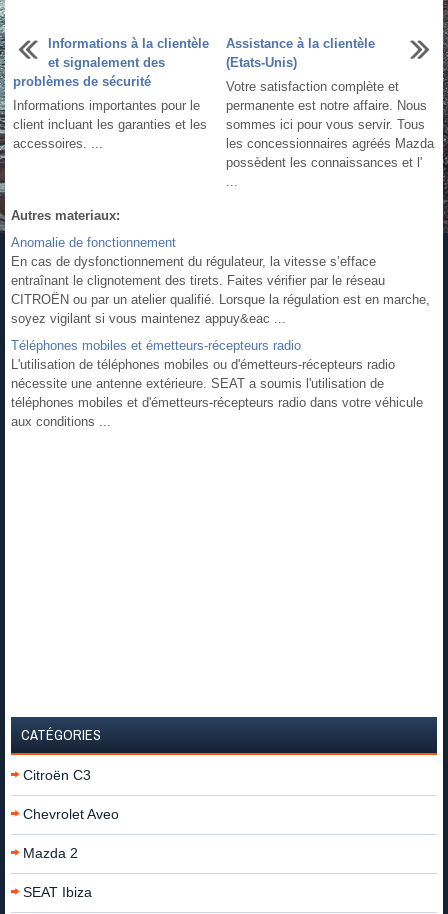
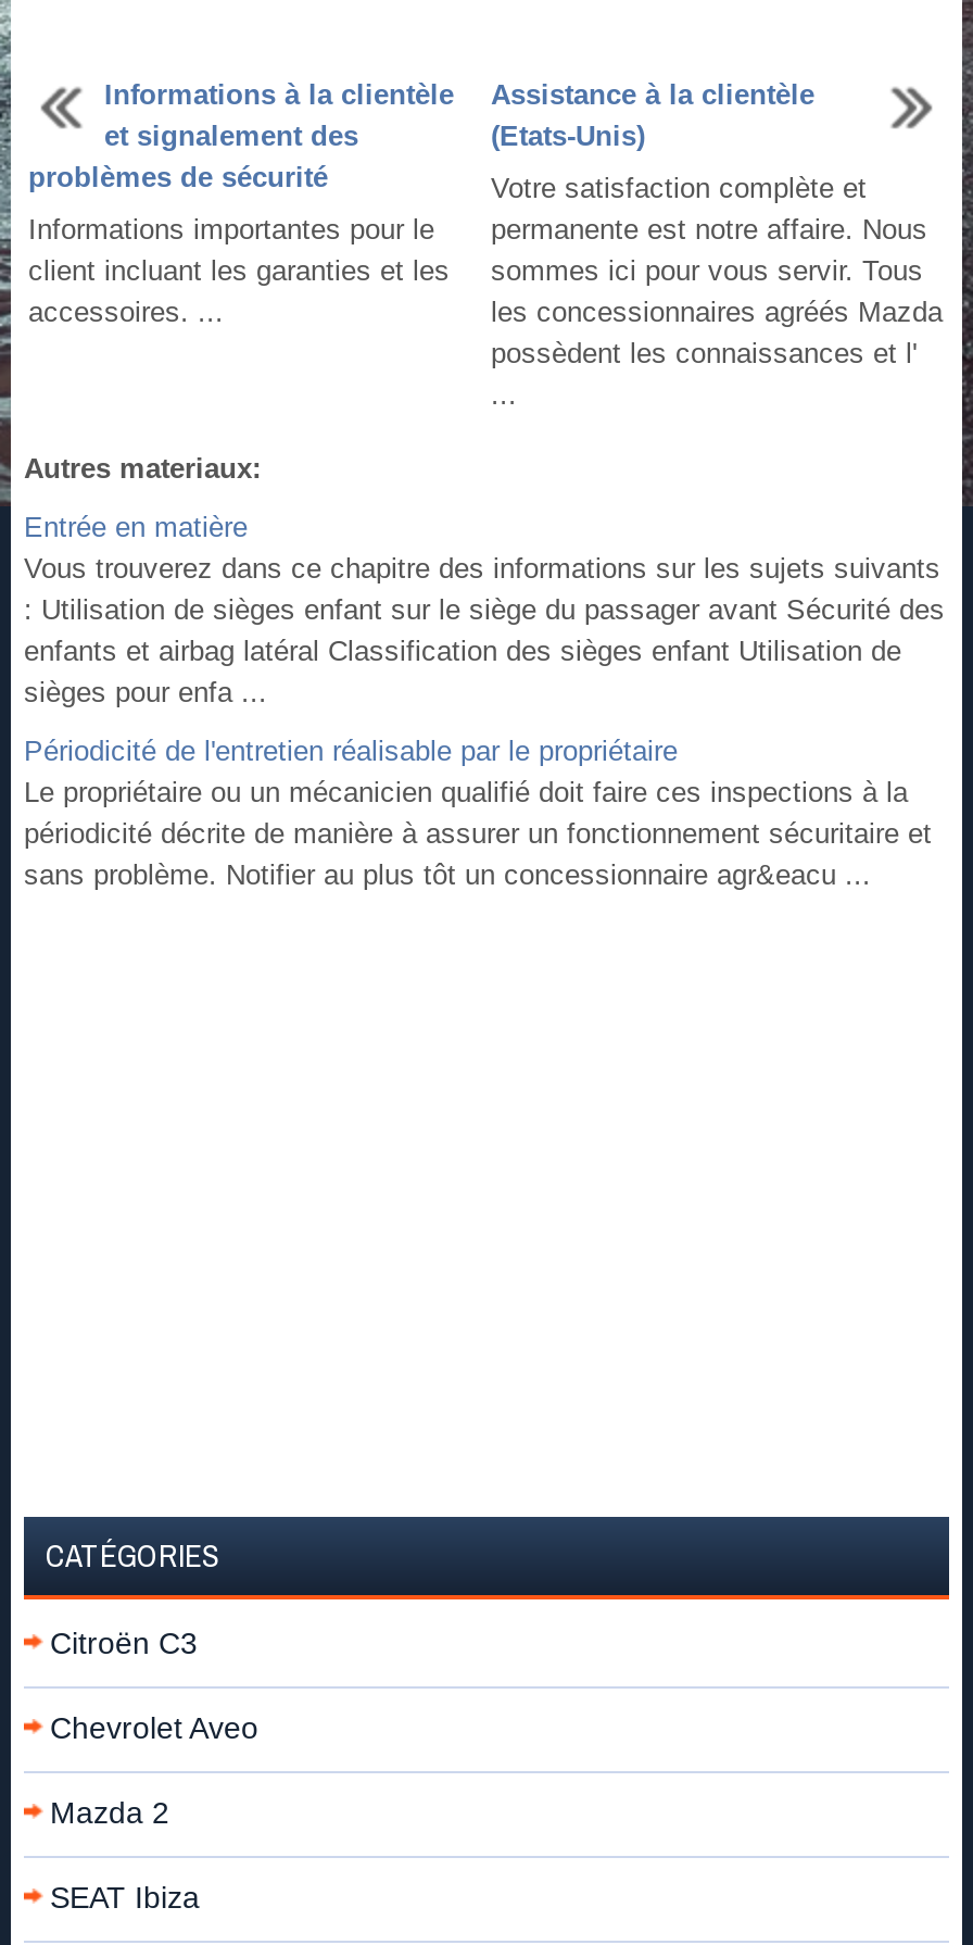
[11,235,430,326] Anomalie de fonctionnement | En cas de dysfonctionnement du régulateur, la vitesse s’efface | entraînant le clignotement des tirets. Faites vérifier par le réseau | CITROËN ou par un atelier qualifié. Lorsque la régulation est en marche, | soyez vigilant si vous maintenez appuy&eac ... -> [24,511,945,709] Entrée en matière | Vous trouverez dans ce chapitre des informations sur les sujets suivants | : Utilisation de sièges enfant sur le siège du passager avant Sécurité des | enfants et airbag latéral Classification des sièges enfant Utilisation de | sièges pour enfa ...
[11,338,423,429] Téléphones mobiles et émetteurs-récepteurs radio | L'utilisation de téléphones mobiles ou d'émetteurs-récepteurs radio | nécessite une antenne extérieure. SEAT a soumis l'utilisation de | téléphones mobiles et d'émetteurs-récepteurs radio dans votre véhicule | aux conditions ... -> [24,735,932,891] Périodicité de l'entretien réalisable par le propriétaire | Le propriétaire ou un mécanicien qualifié doit faire ces inspections à la | périodicité décrite de manière à assurer un fonctionnement sécuritaire et | sans problème. Notifier au plus tôt un concessionnaire agr&eacu ...

